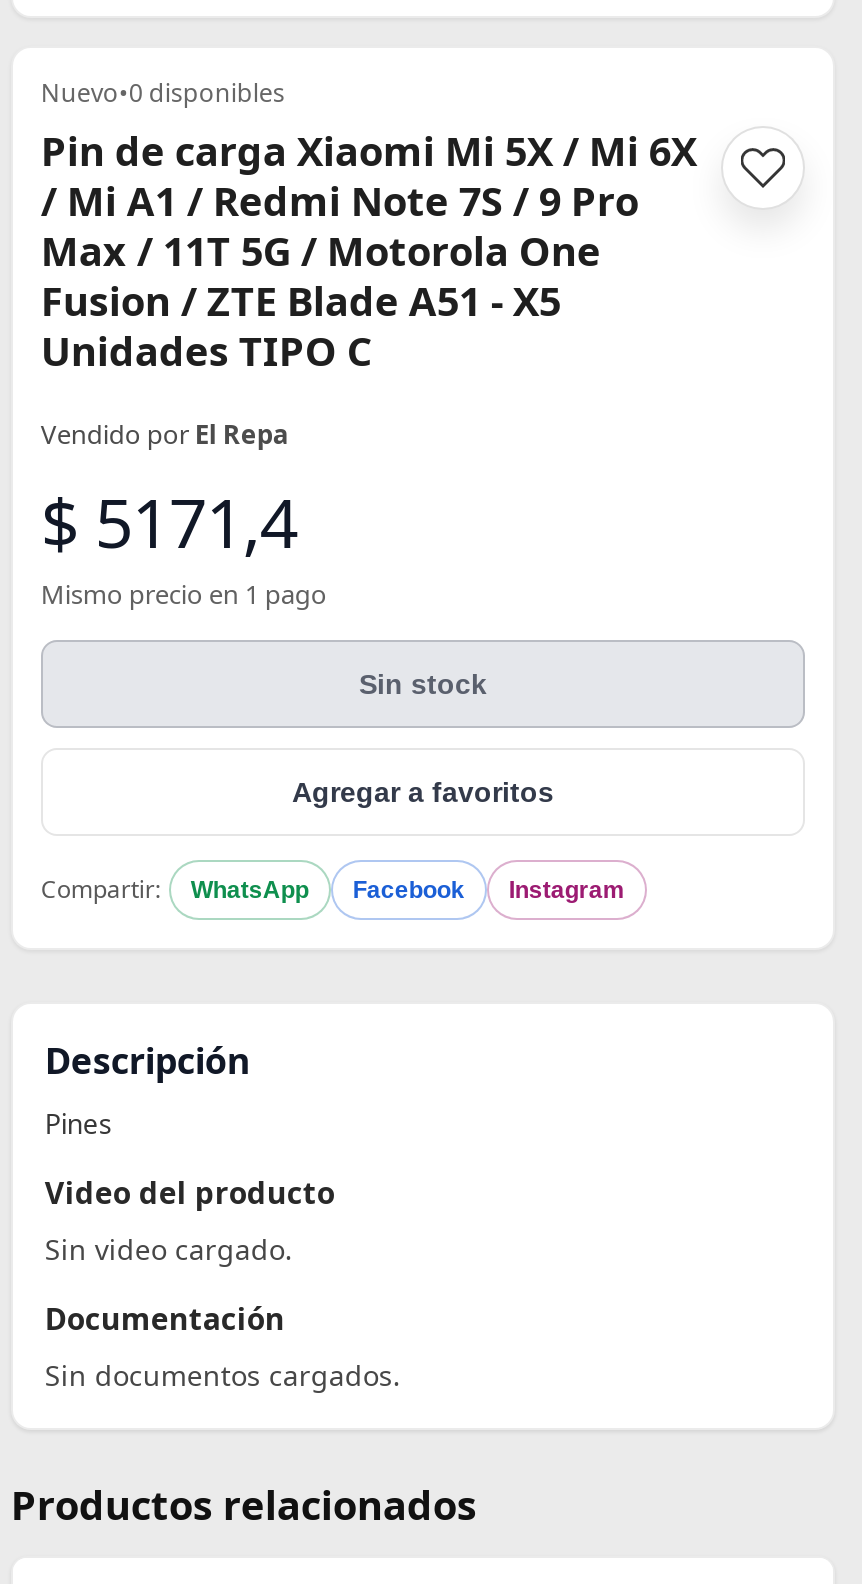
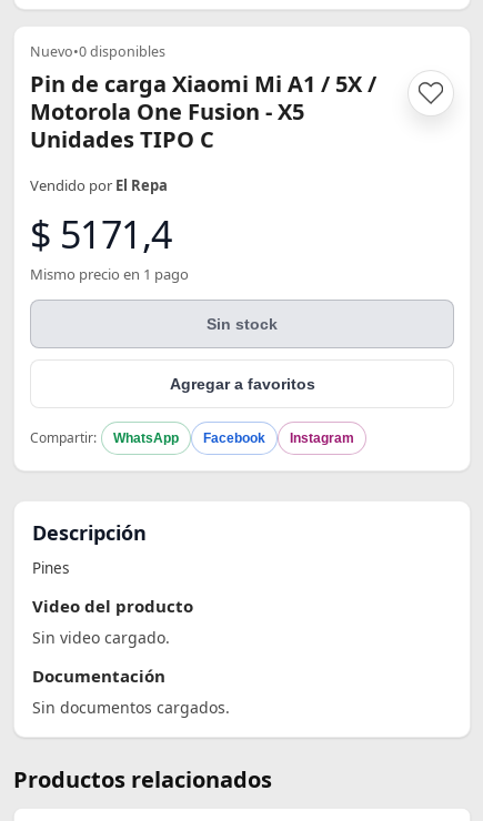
[41,124,697,328] Pin de carga Xiaomi Mi 5X / Mi 6X | / Mi A1 / Redmi Note 7S / 9 Pro | Max / 11T 5G / Motorola One | Fusion / ZTE Blade A51 - X5 -> [30,69,376,126] Pin de carga Xiaomi Mi A1 / 5X / | Motorola One Fusion - X5

